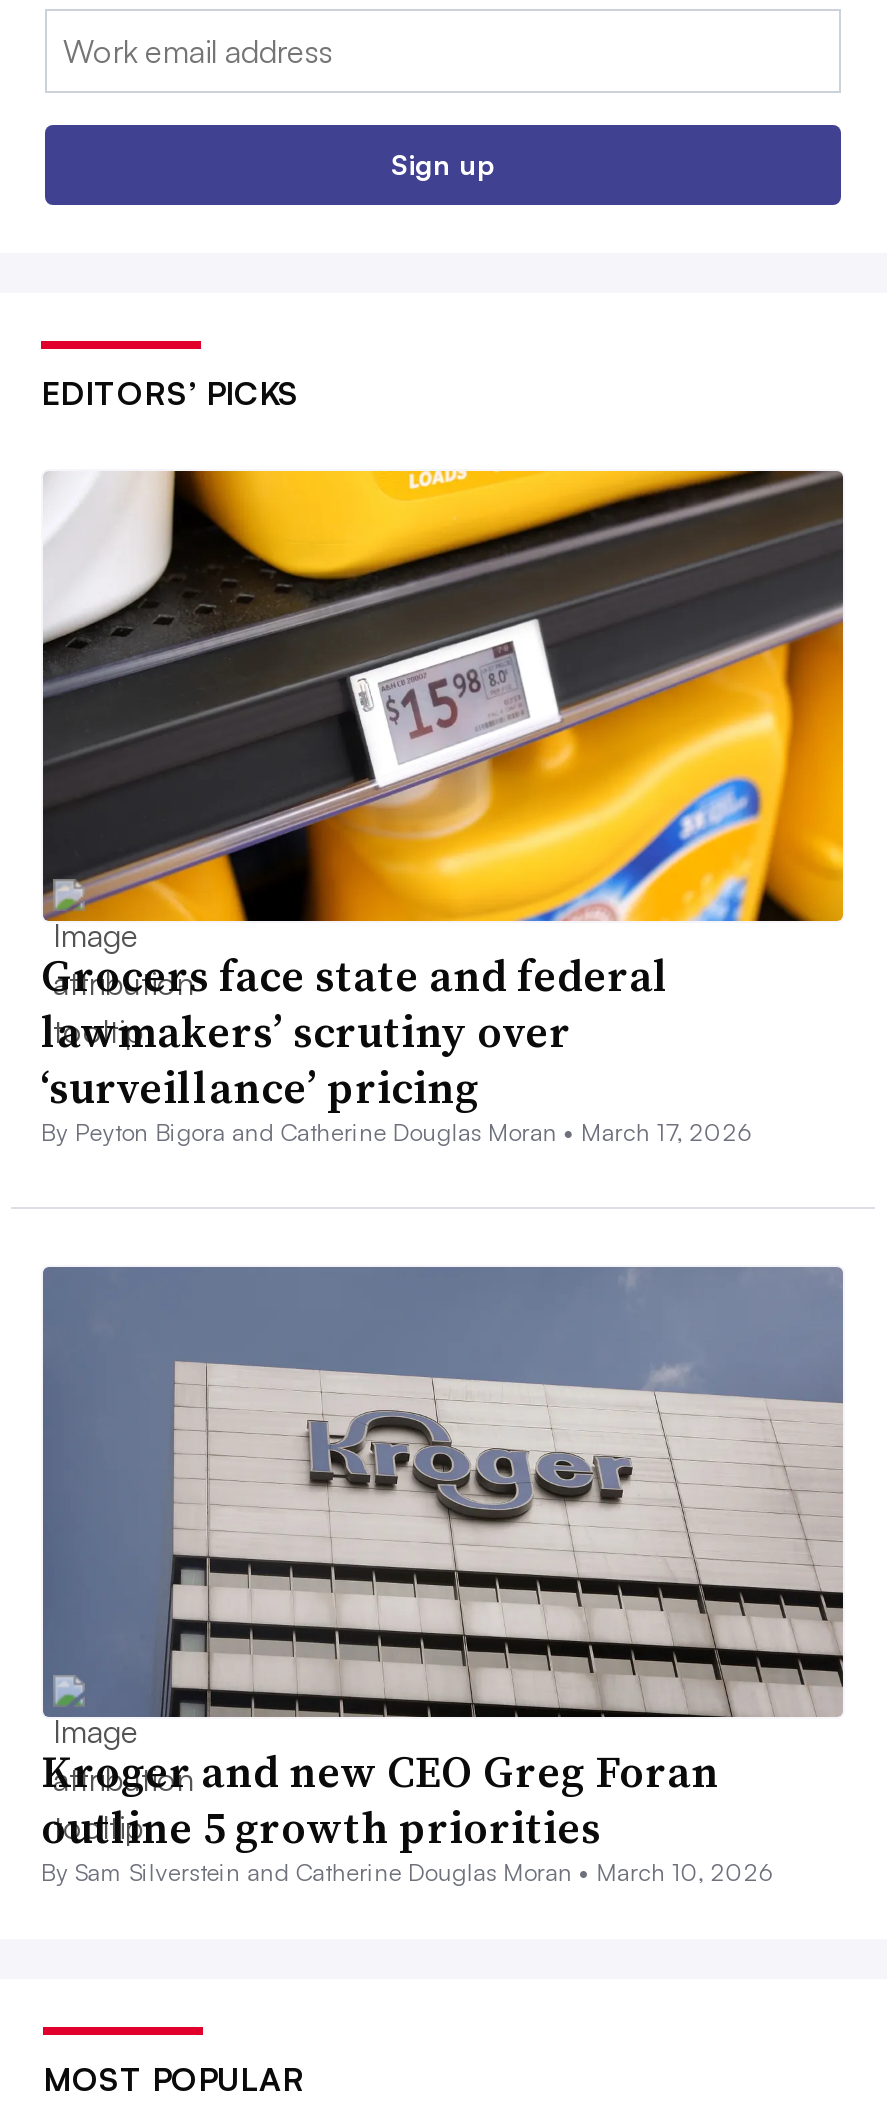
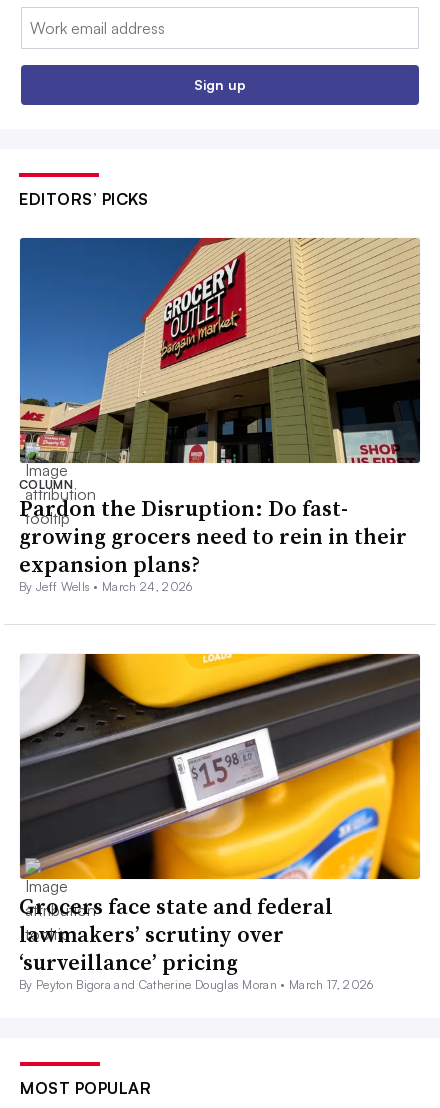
none -> [19,237,421,594] [image] | COLUMN | Pardon the Disruption: Do fast- | growing grocers need to rein in their | expansion plans? | By Jeff Wells • March 24, 2026
moved [41,467,845,1147] -> [19,653,421,992]: [image] | Grocers face state and federal | lawmakers’ scrutiny over | ‘surveillance’ pricing | By Peyton Bigora and Catherine Douglas Moran • March 17, 2026
[41,1265,845,1887] [image] | Kroger and new CEO Greg Foran | outline 5 growth priorities | By Sam Silverstein and Catherine Douglas Moran • March 10, 2026 -> none

